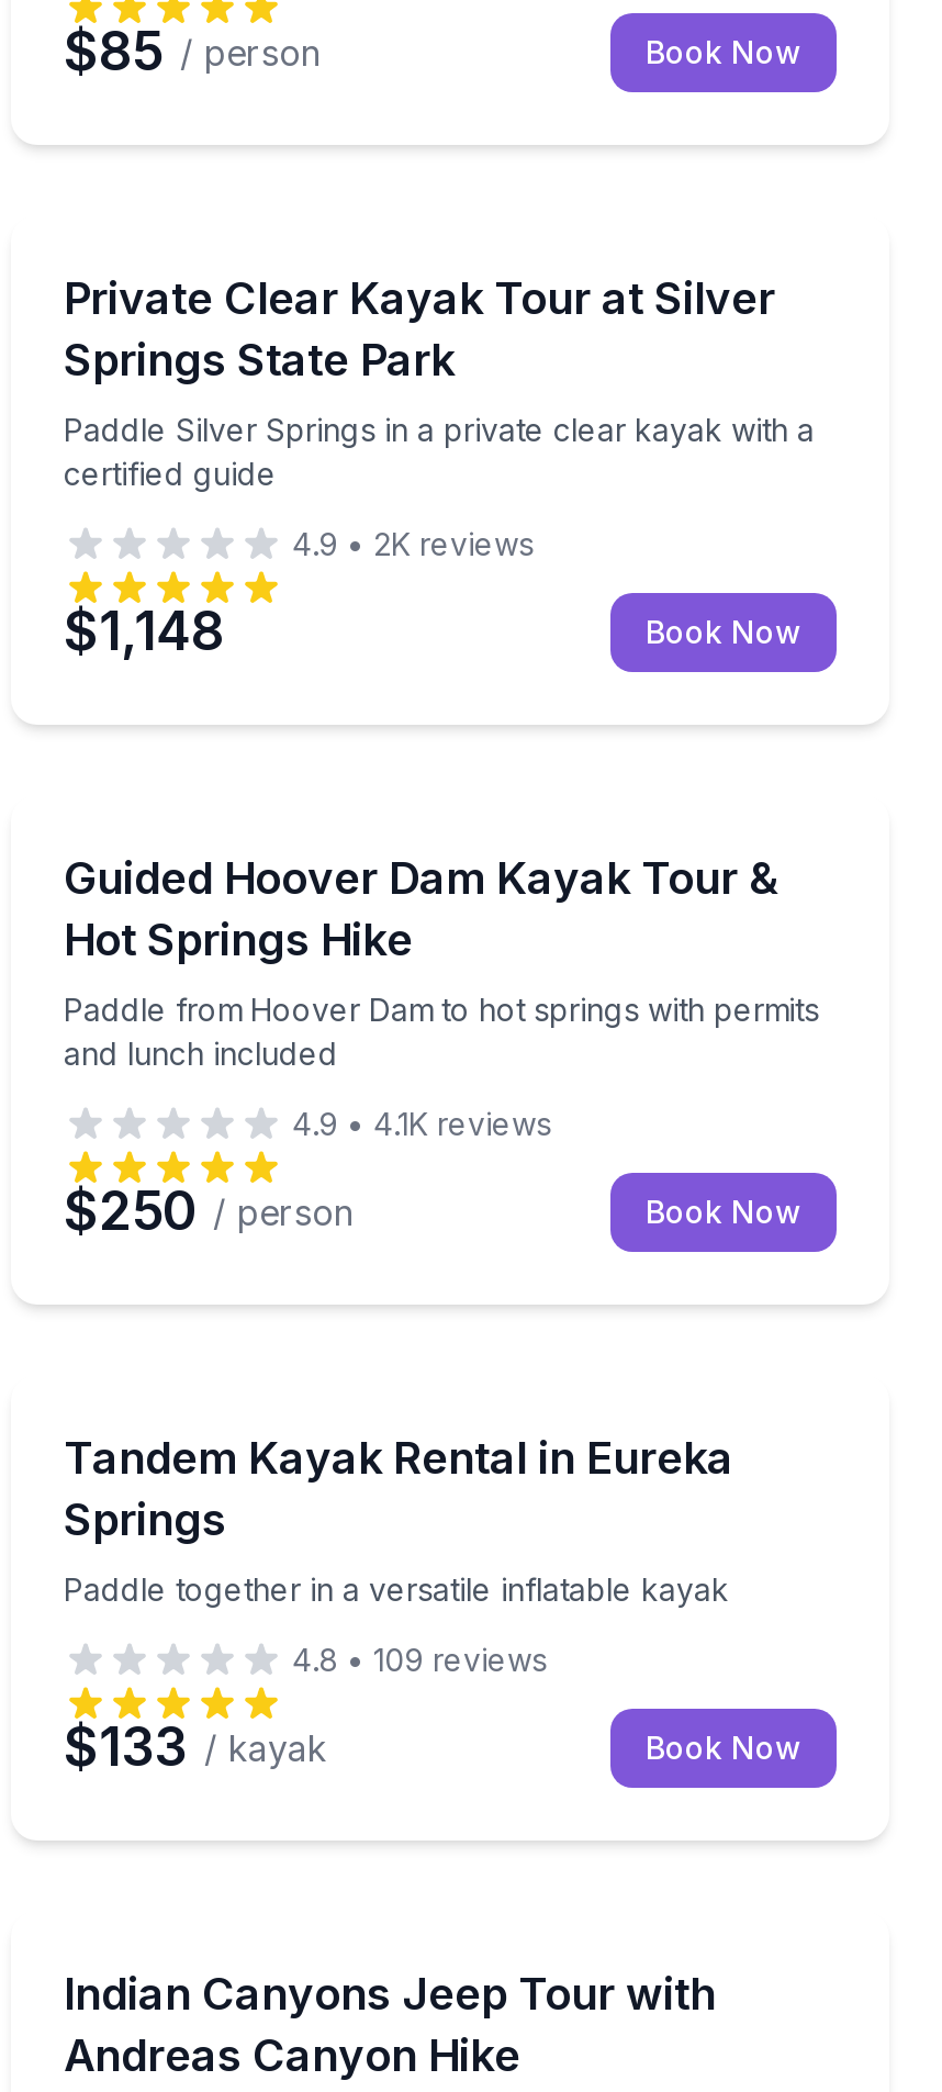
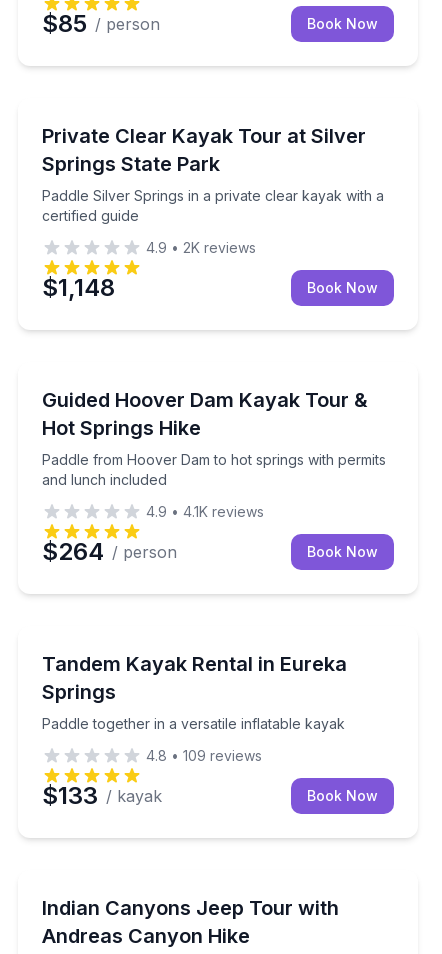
[64,1179,356,1243] $250 / person -> [42,537,177,566] $264 / person

